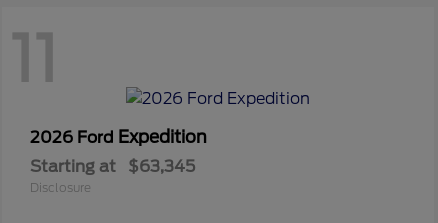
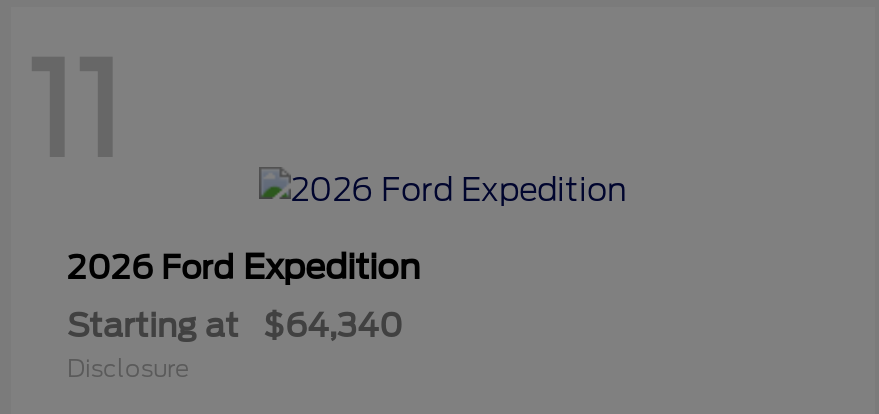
[30,156,195,175] Starting at $63,345 -> [67,306,403,344] Starting at $64,340

